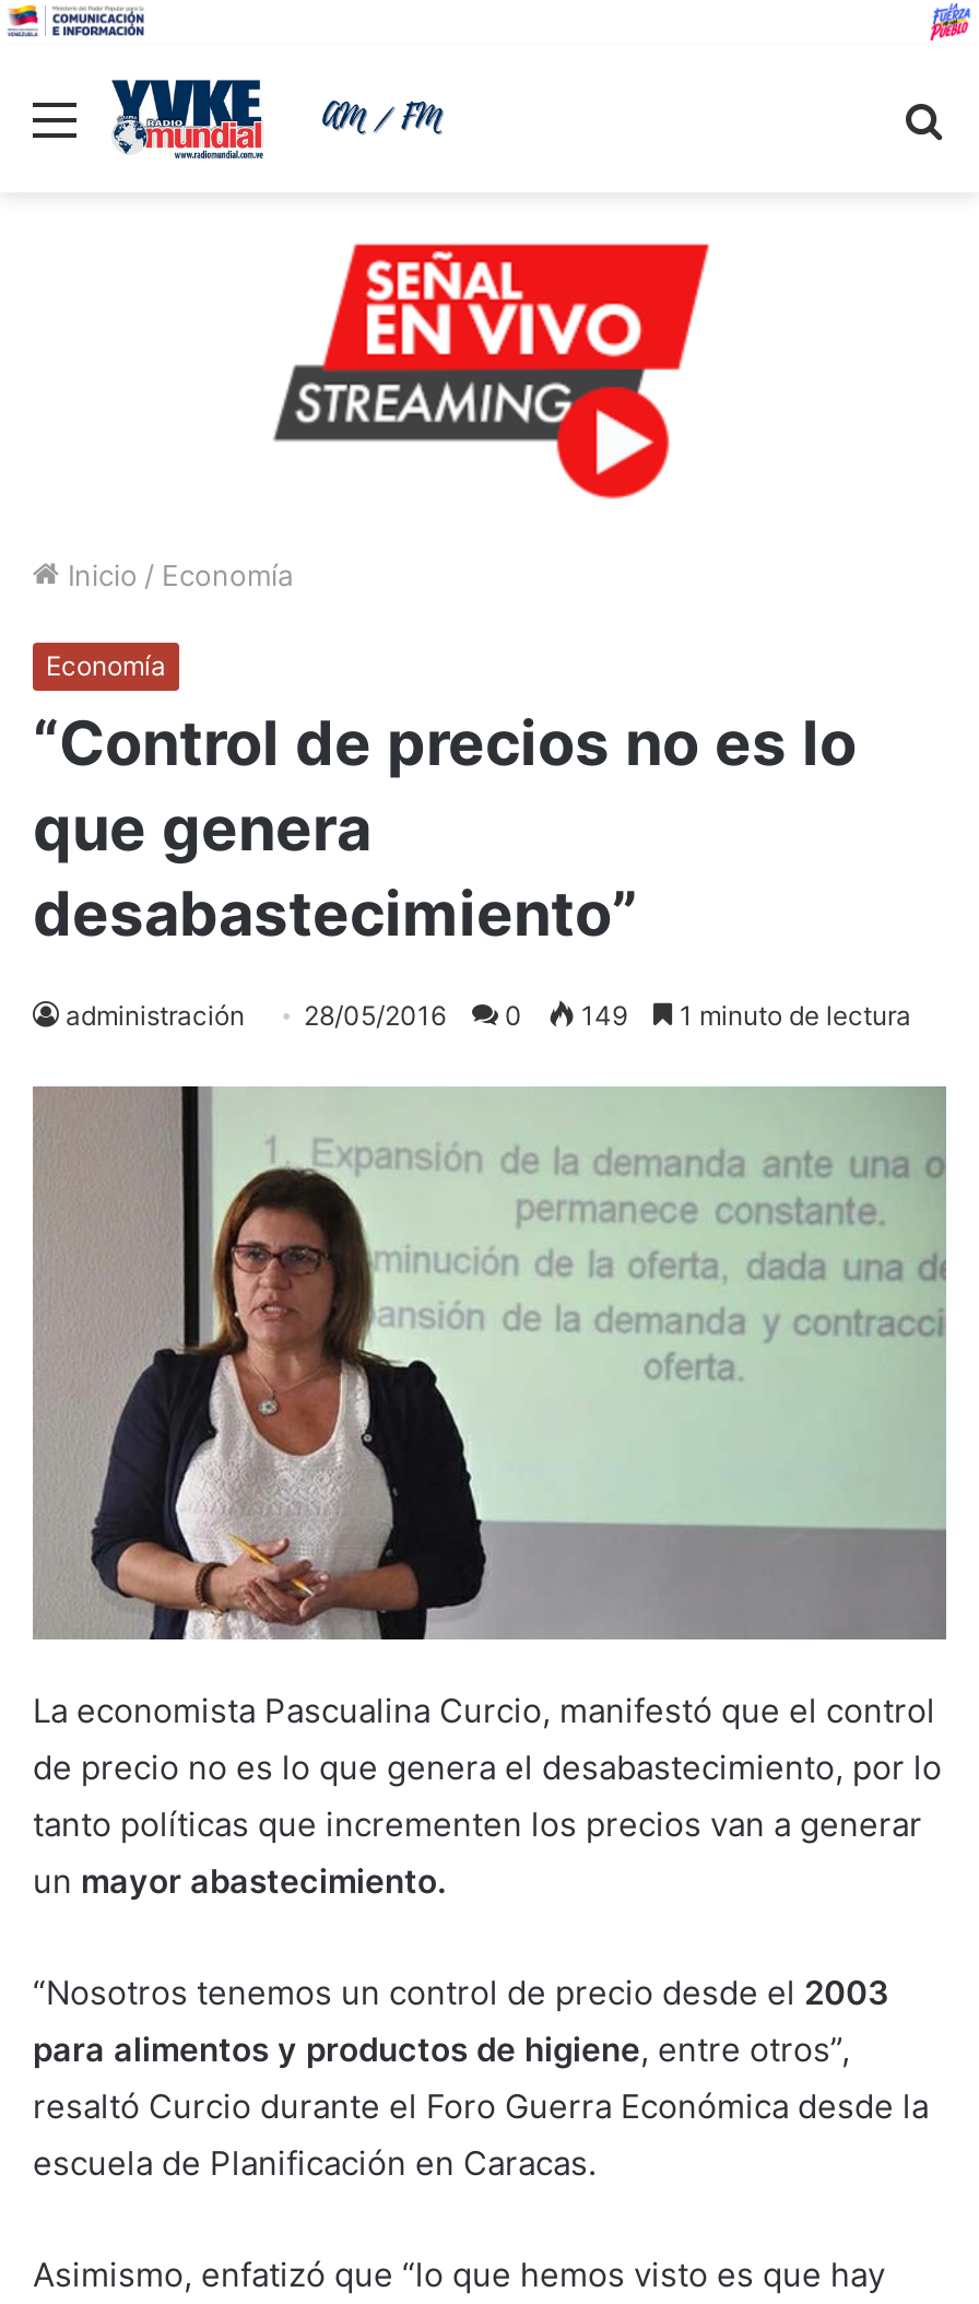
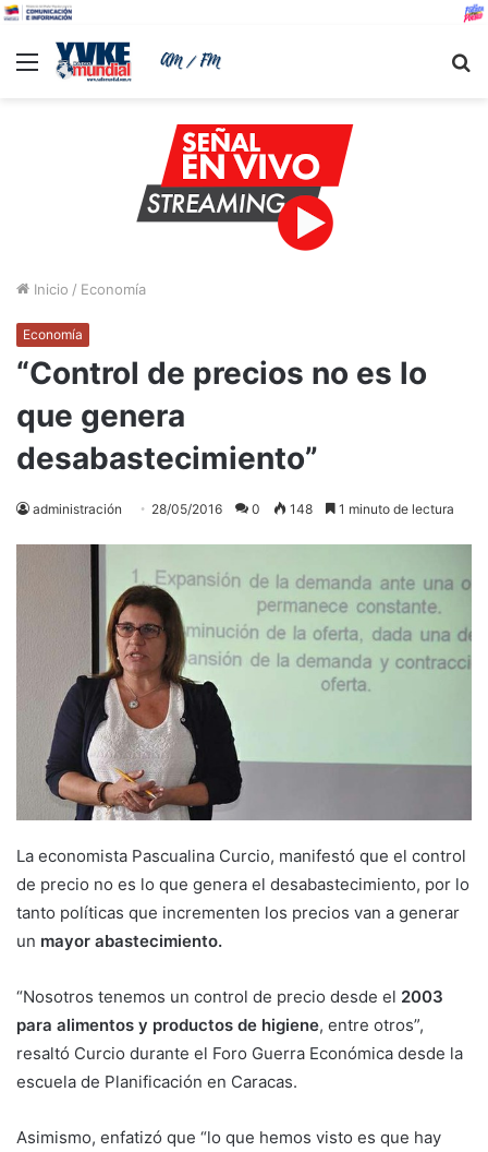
[66,998,911,1031] administración 28/05/2016 0 149 1 minuto de lectura -> [33,500,454,517] administración 28/05/2016 0 148 1 minuto de lectura

